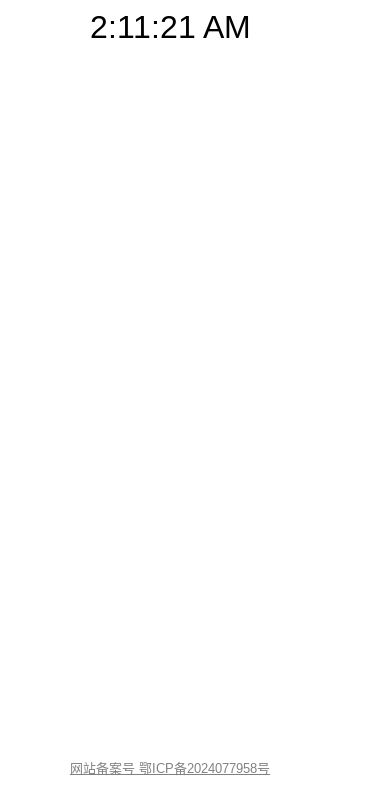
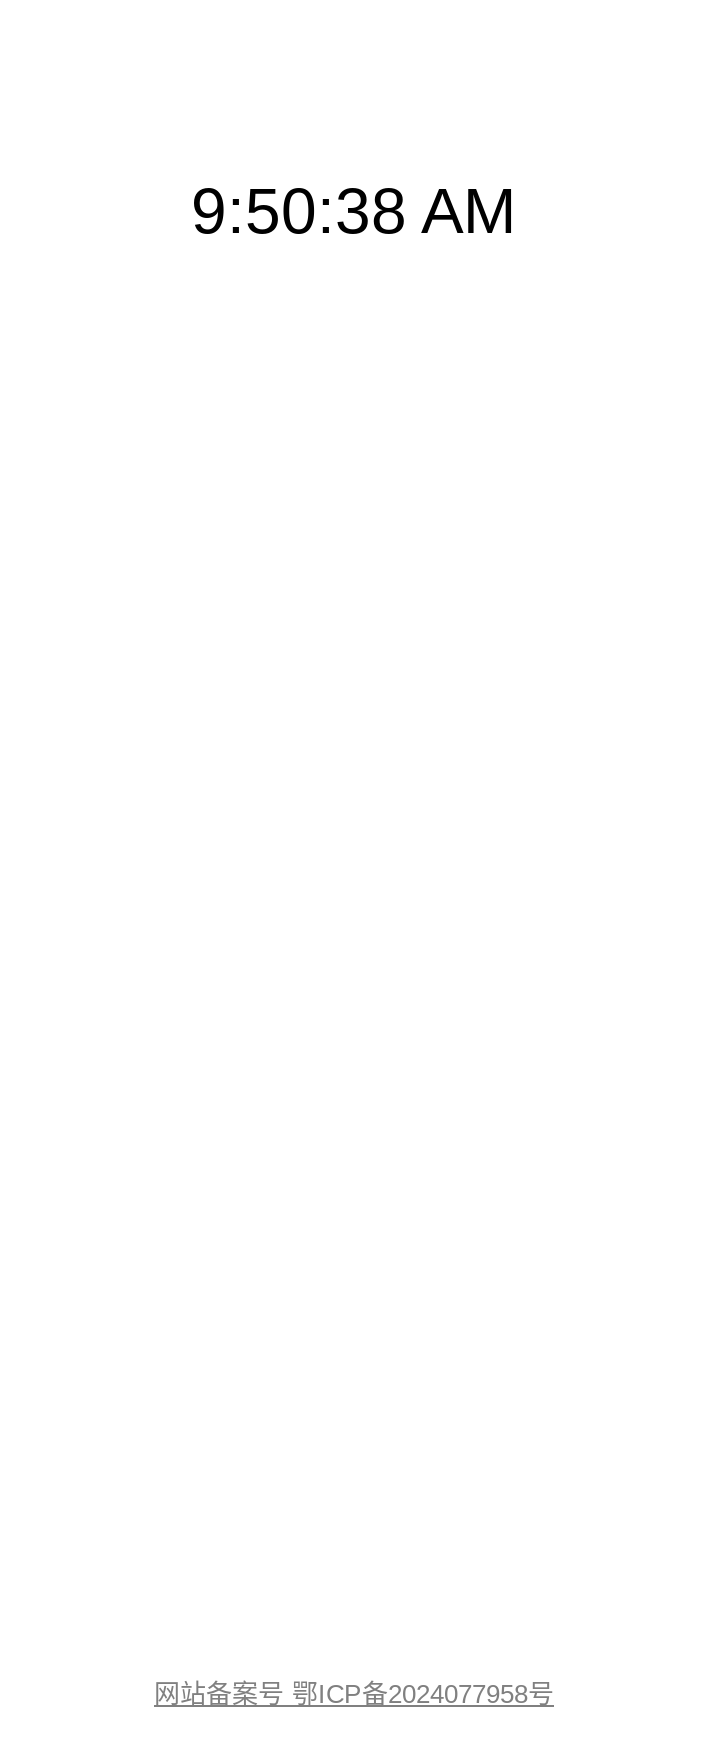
[89,9,250,45] 2:11:21 AM -> [191,174,517,246] 9:50:38 AM

